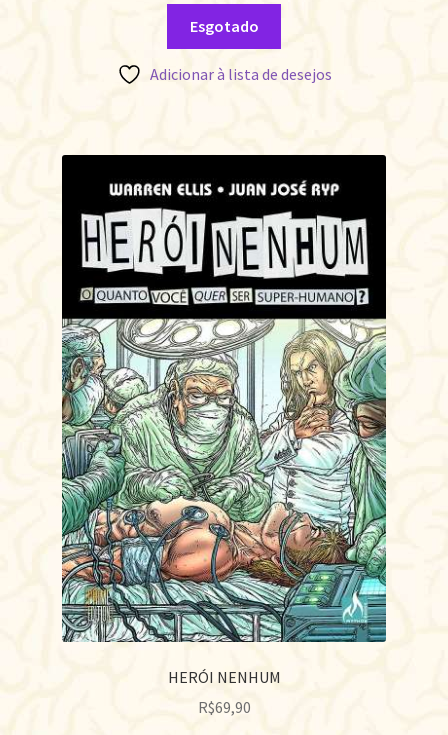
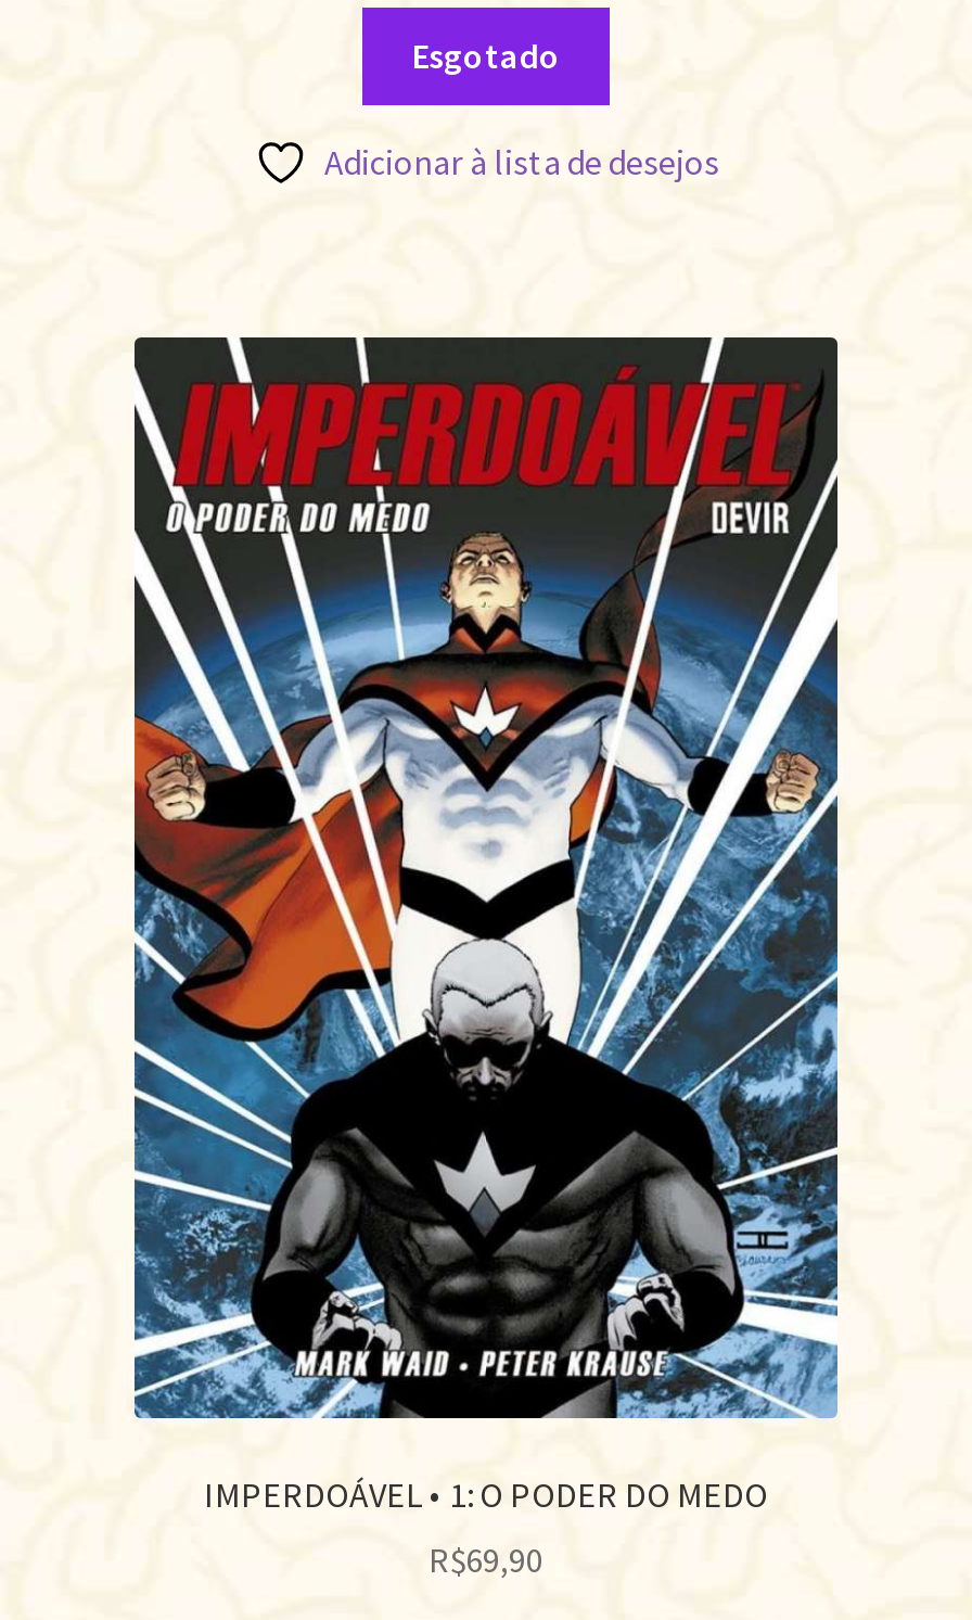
[61,154,387,687] [image] | HERÓI NENHUM -> [132,334,840,1515] [image] | IMPERDOÁVEL • 1: O PODER DO MEDO

